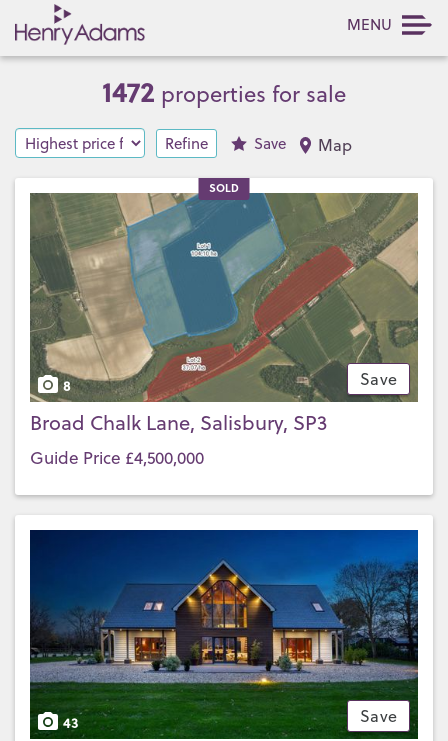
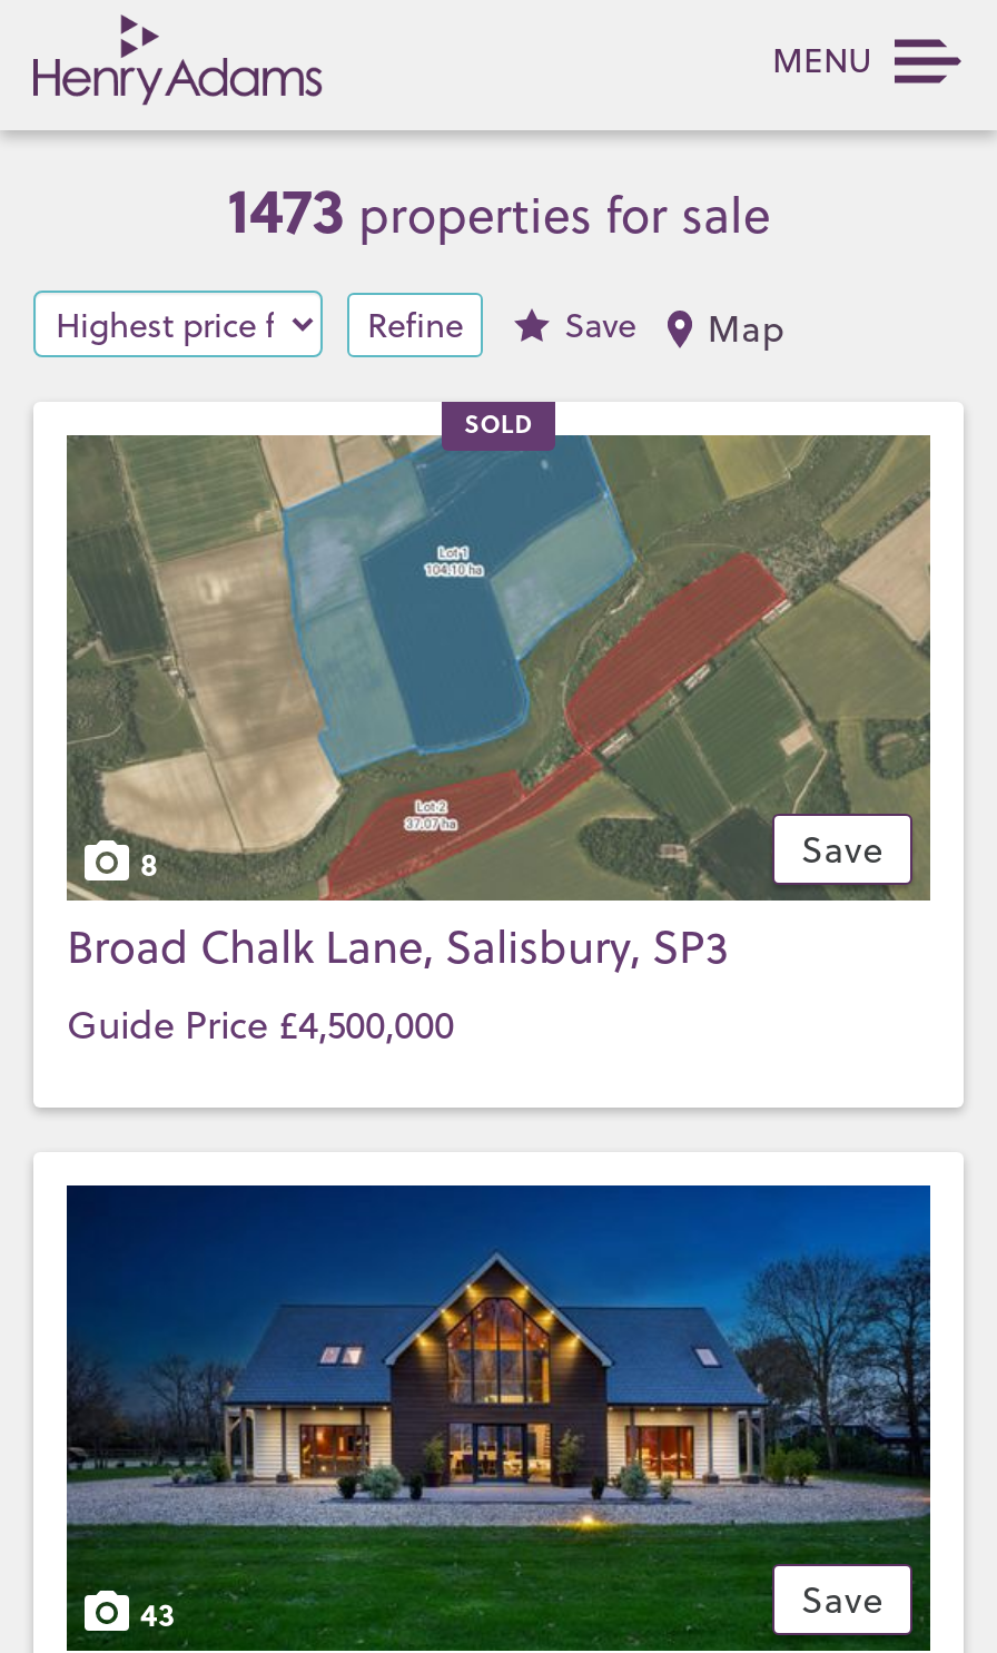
[102,70,346,111] 1472 properties for sale -> [227,161,770,253] 1473 properties for sale

